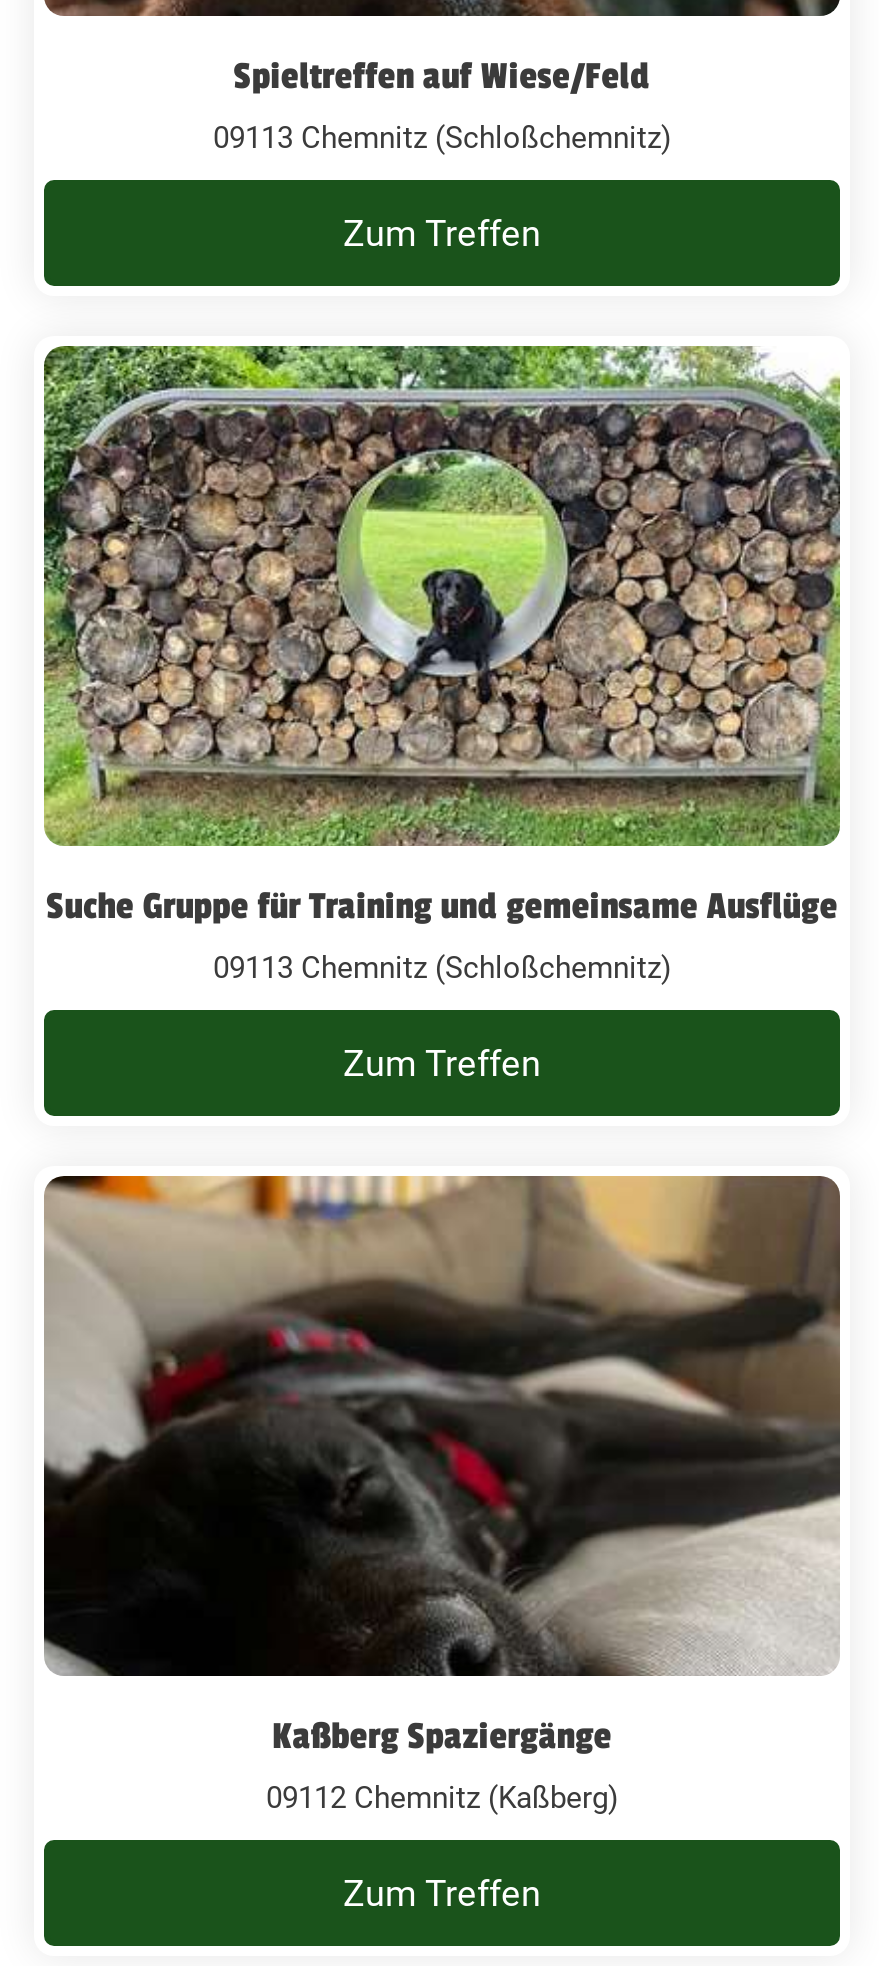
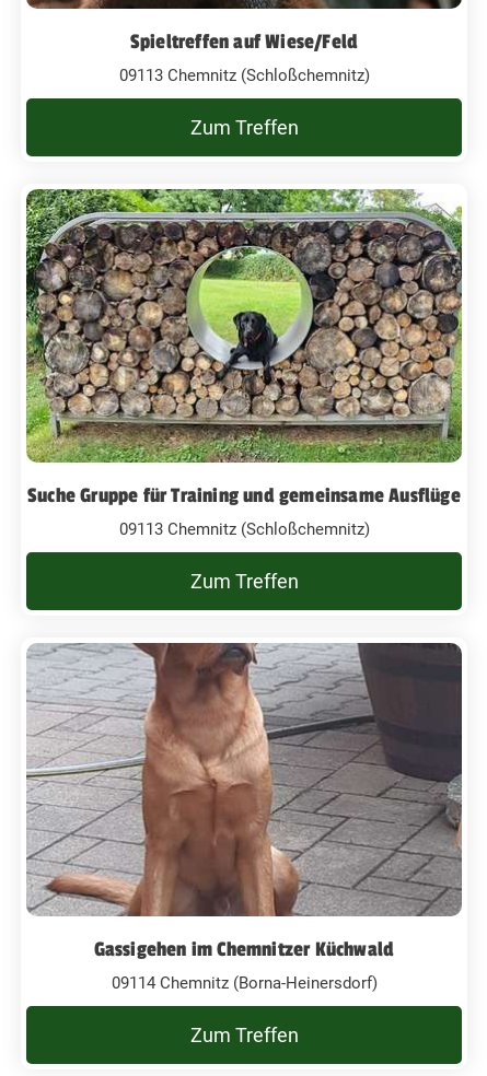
[42,1174,840,1758] [image] | Kaßberg Spaziergänge -> [26,642,462,961] [image] | Gassigehen im Chemnitzer Küchwald
[266,1780,618,1816] 09112 Chemnitz (Kaßberg) -> [111,973,377,993] 09114 Chemnitz (Borna-Heinersdorf)

